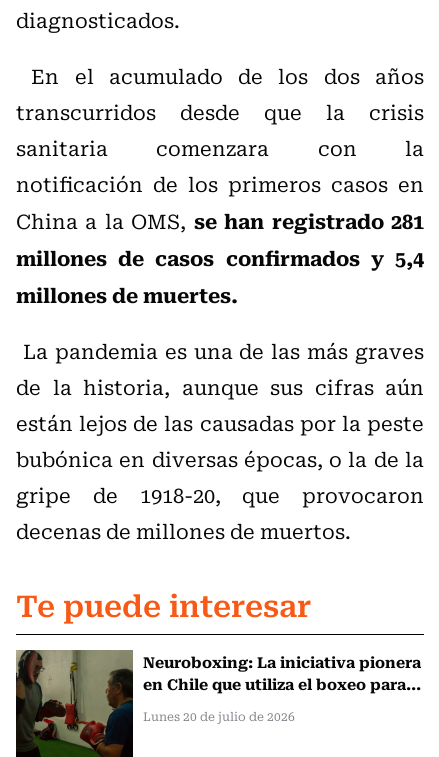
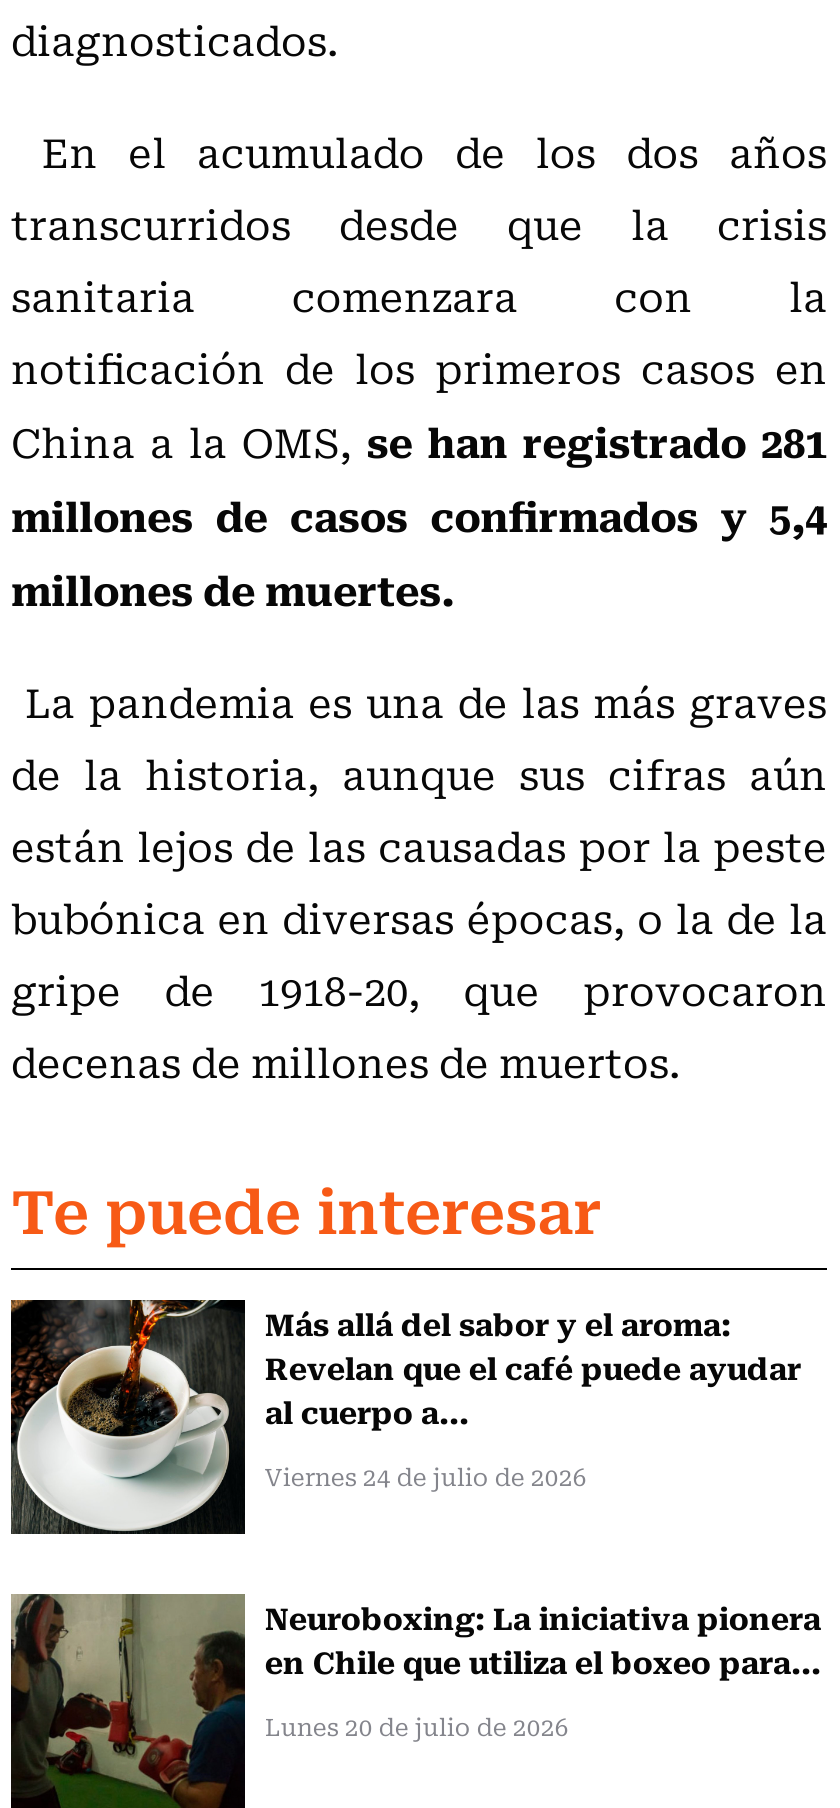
none -> [11,1298,801,1536] [image] | Más allá del sabor y el aroma: | Revelan que el café puede ayudar | al cuerpo a... | Viernes 24 de julio de 2026

